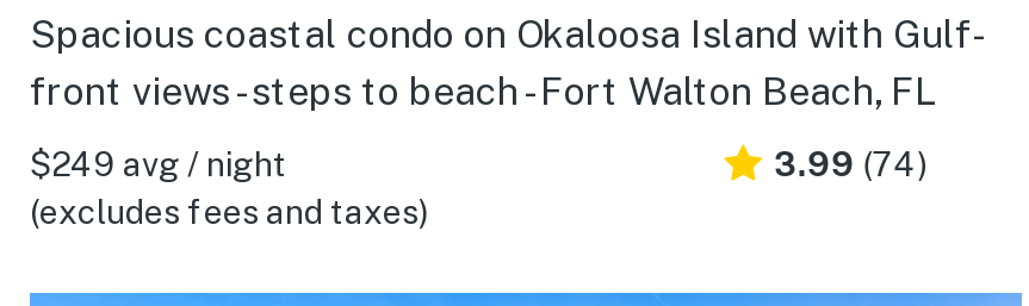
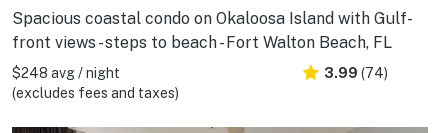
[30,144,287,182] $249 avg / night -> [12,65,120,81] $248 avg / night

